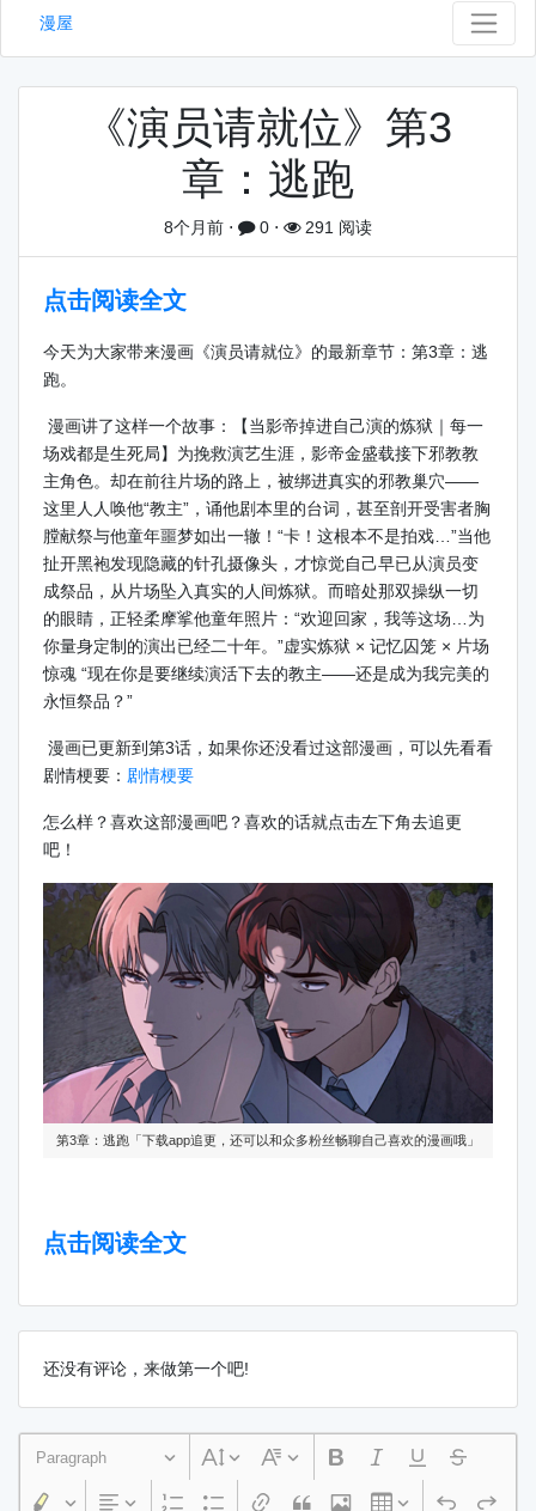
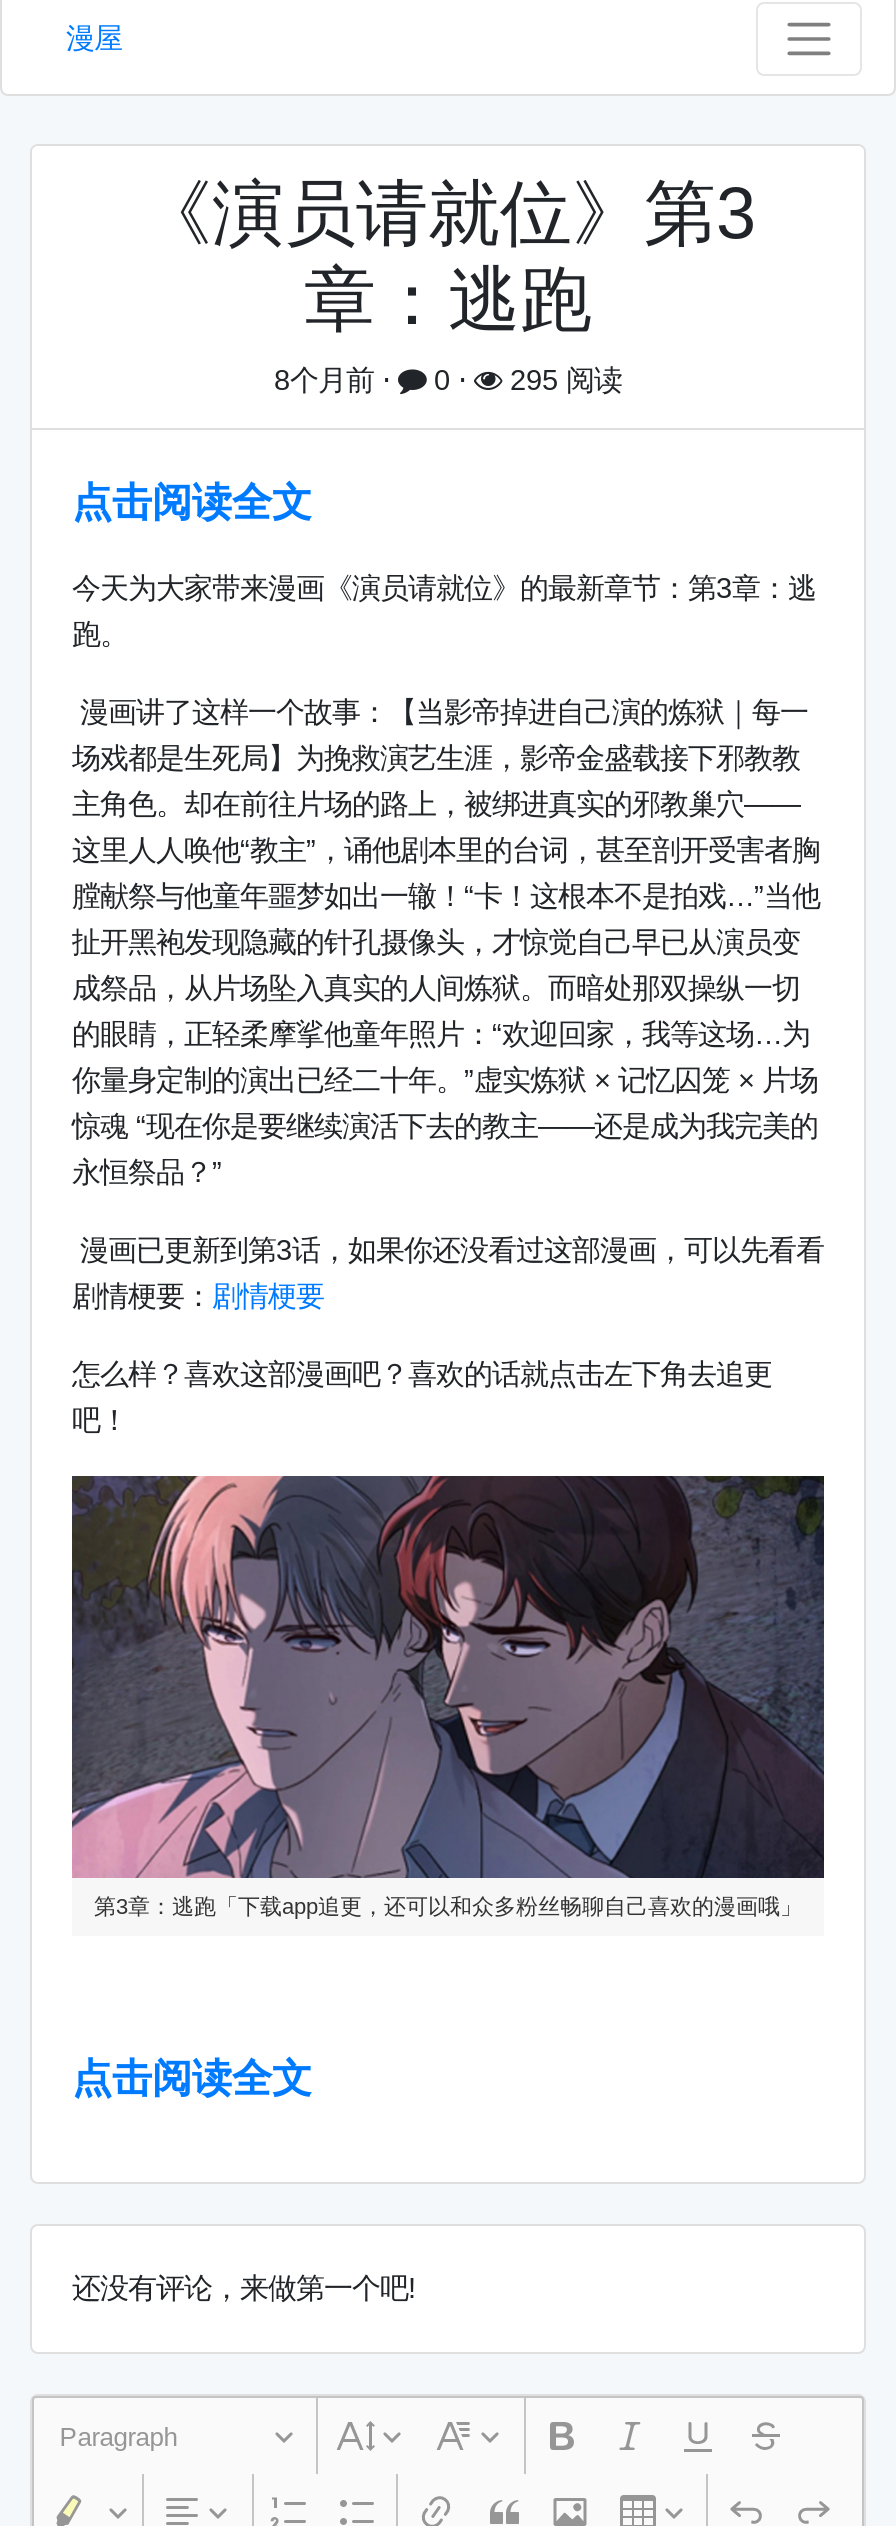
[305,218,372,237] 291 阅读 -> [510,364,622,396] 295 阅读

